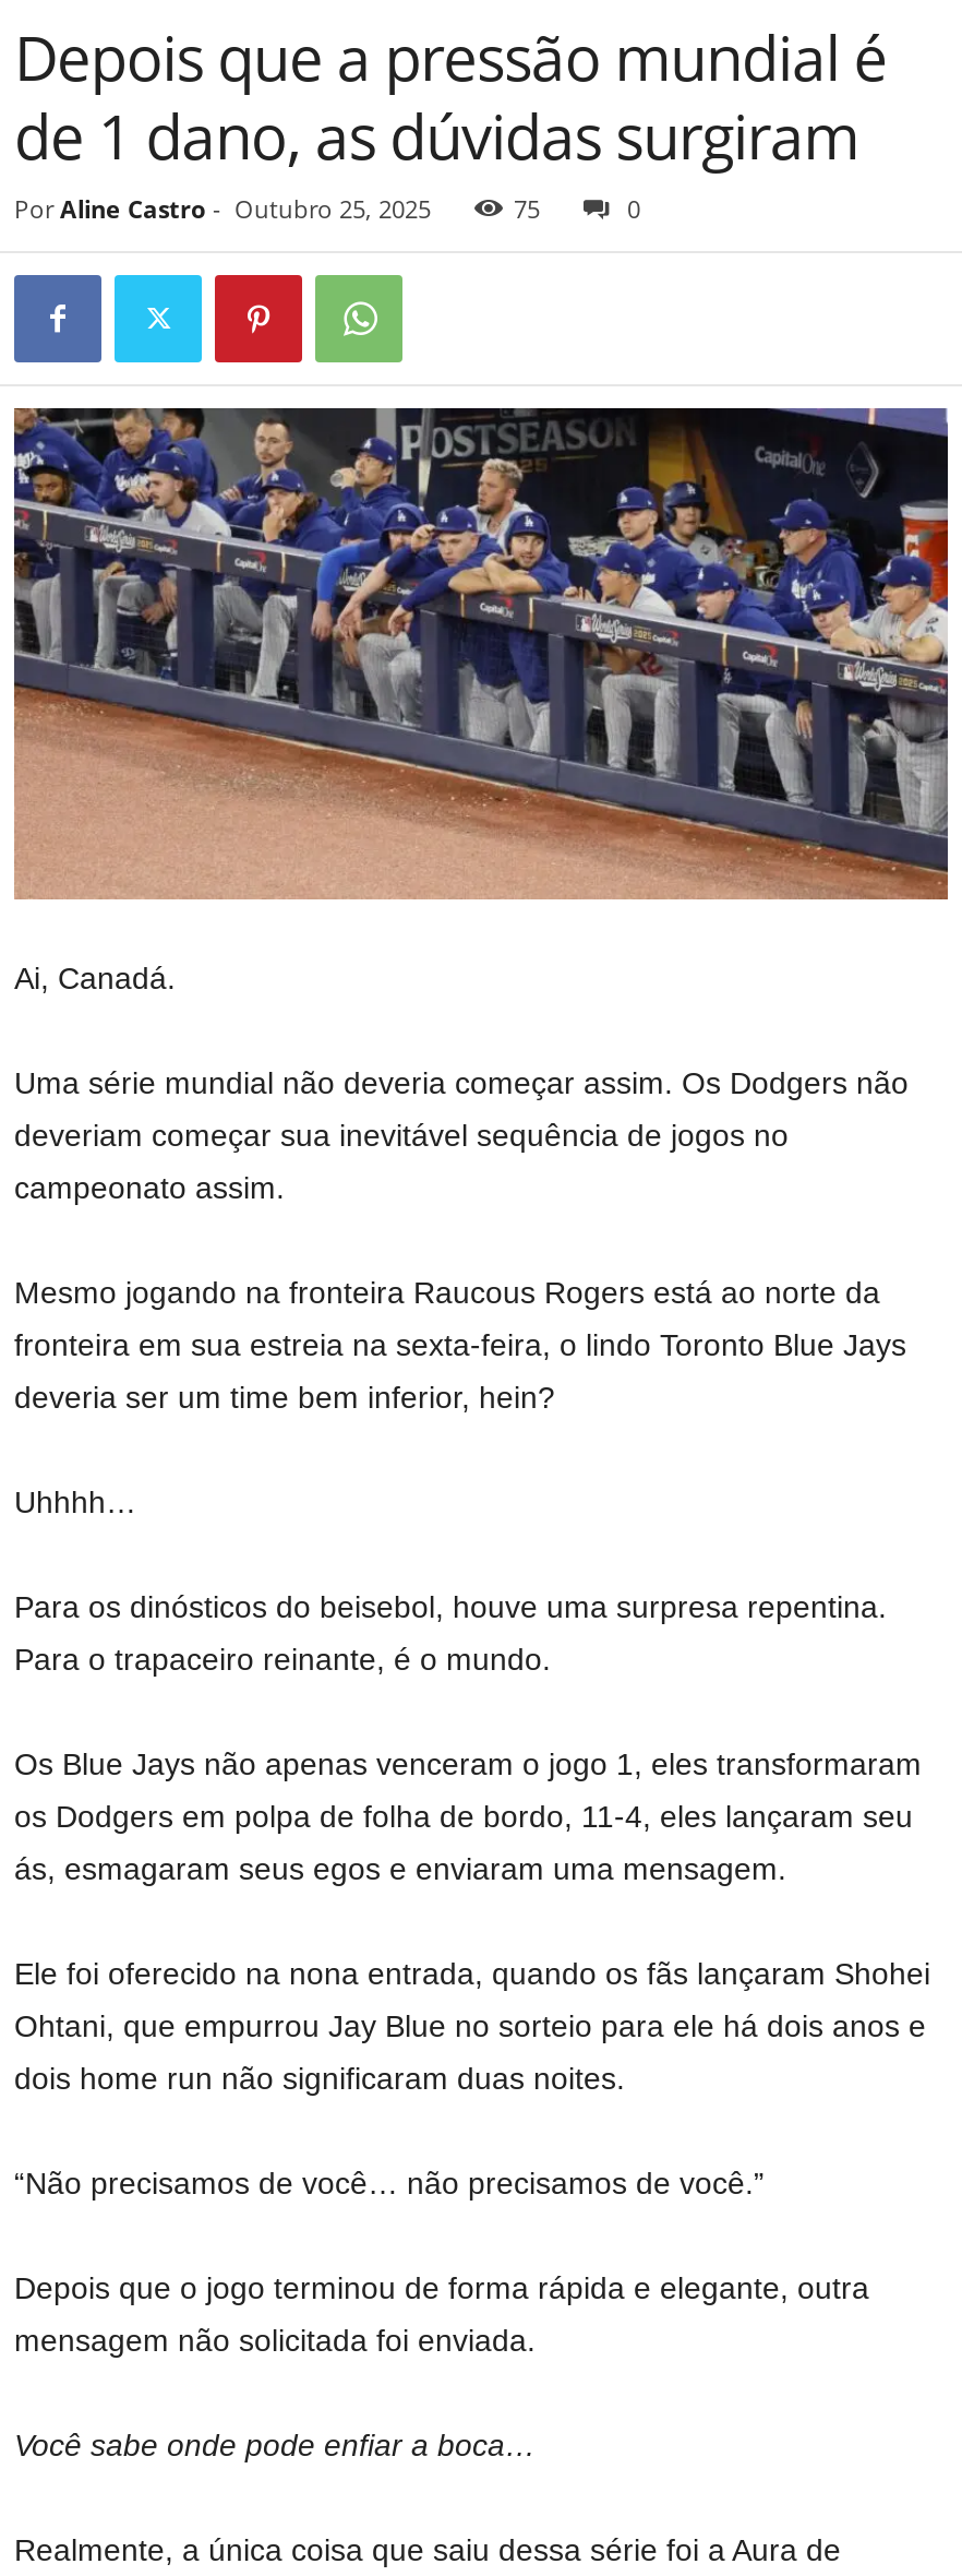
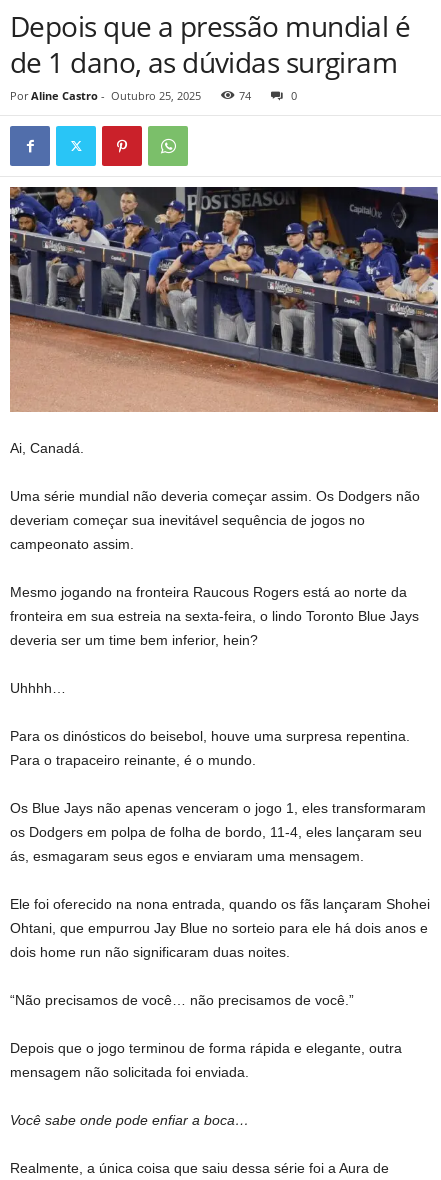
[514,192,540,225] 75 -> [239,88,251,103] 74

